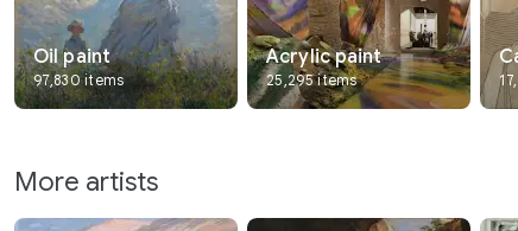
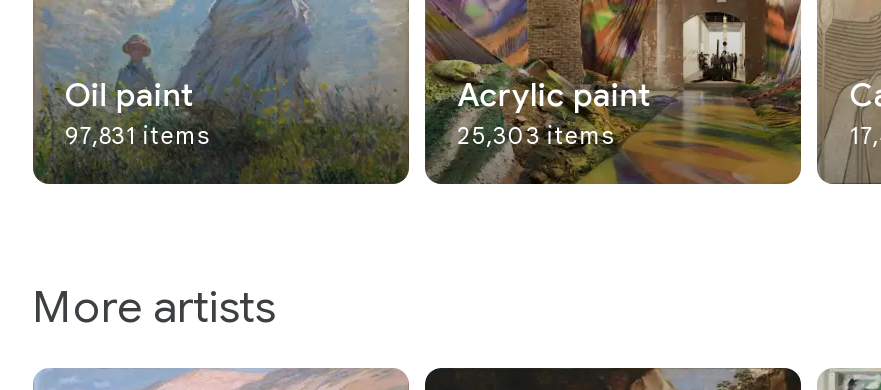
[33,71,124,89] 97,830 items -> [65,120,210,150] 97,831 items
[266,71,357,89] 25,295 items -> [457,120,615,150] 25,303 items

